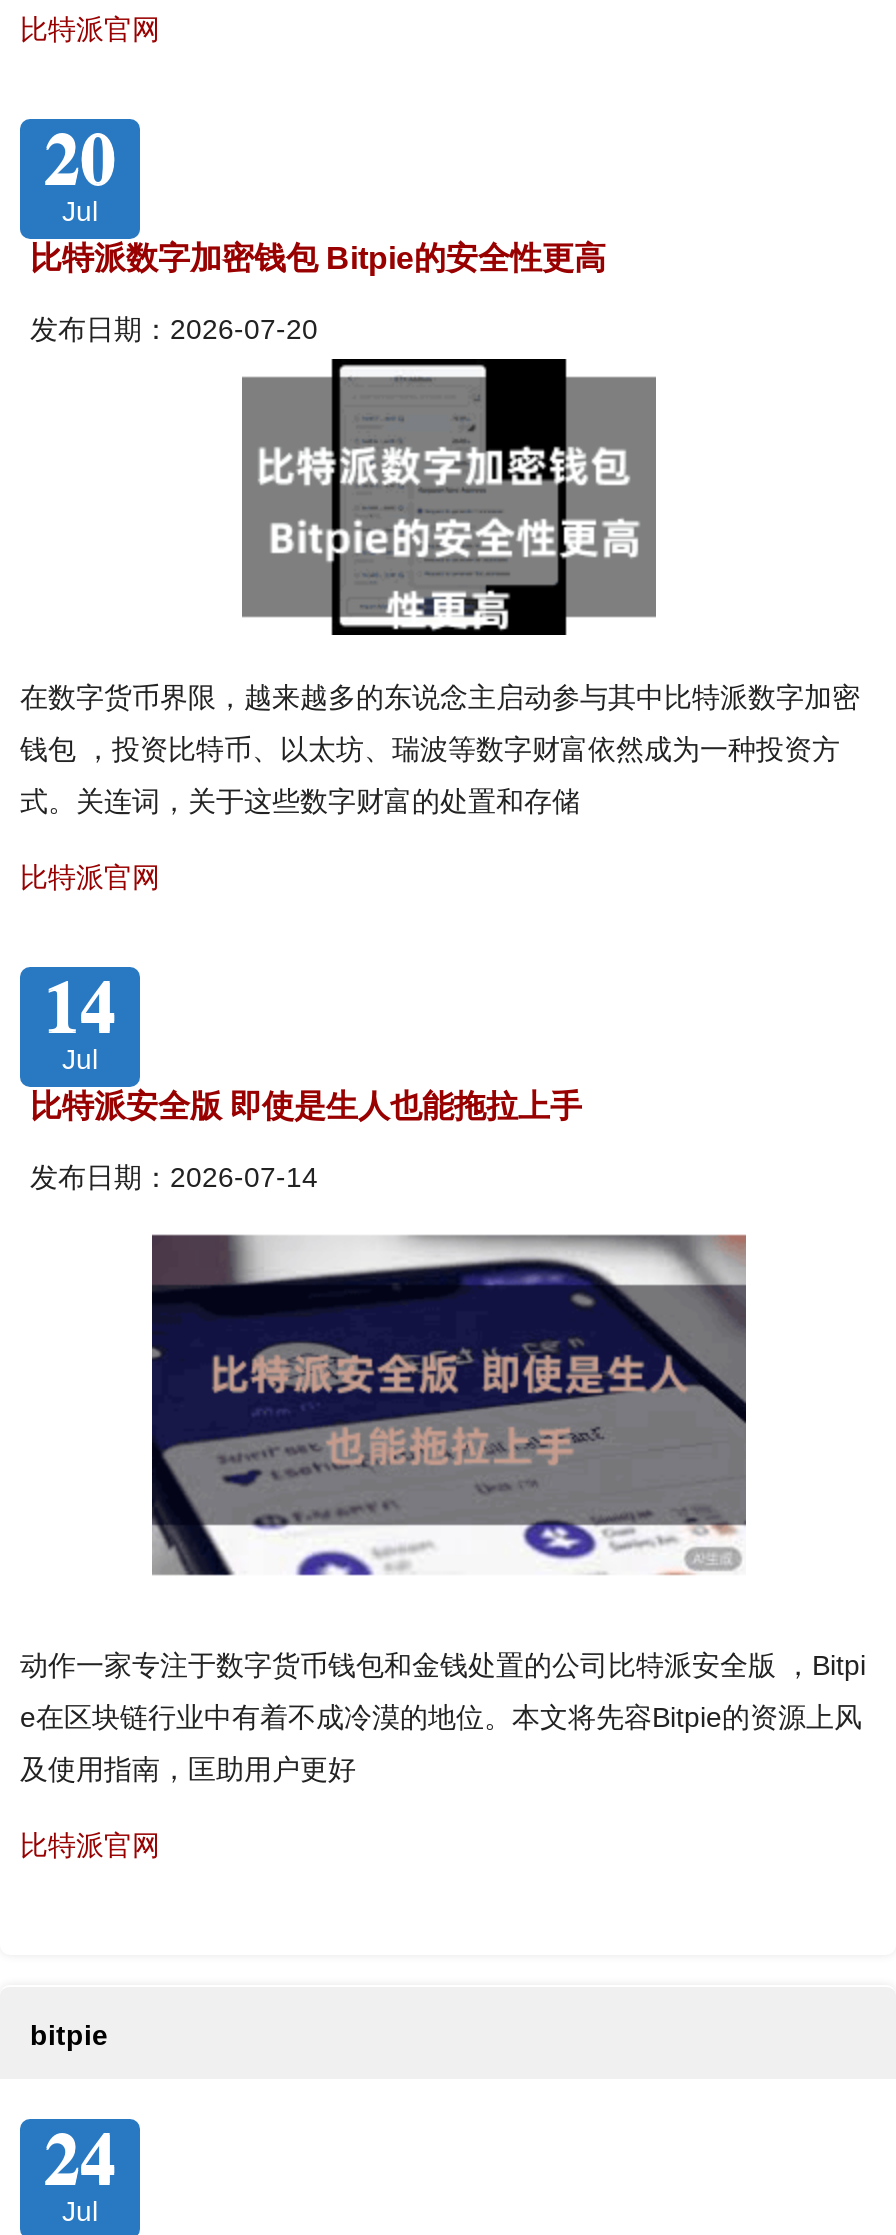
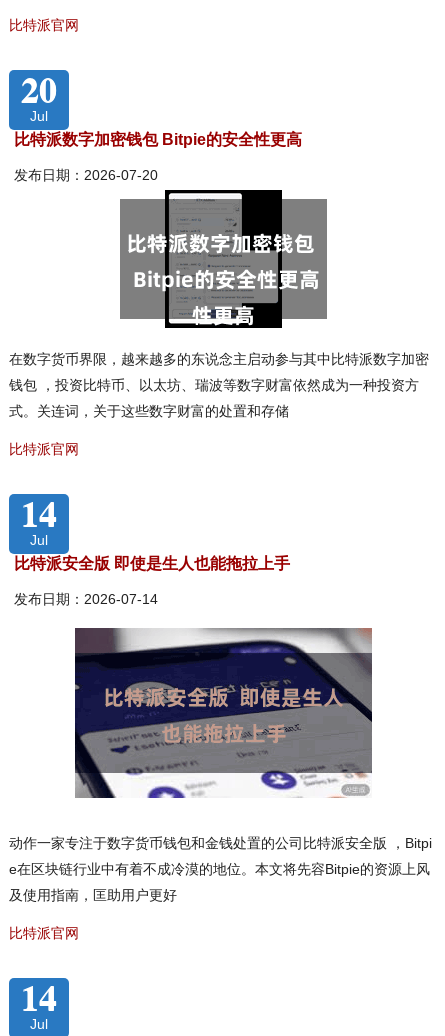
[30,2019,116,2207] bitpie | 24 -> [21,970,57,1022] 14

